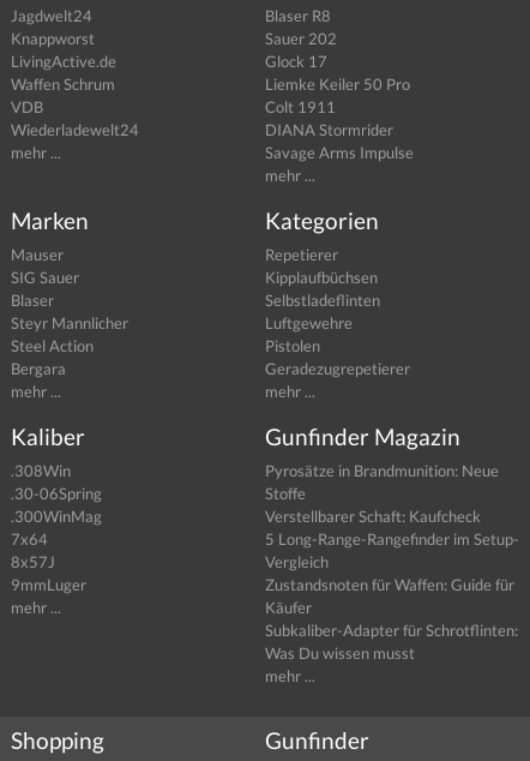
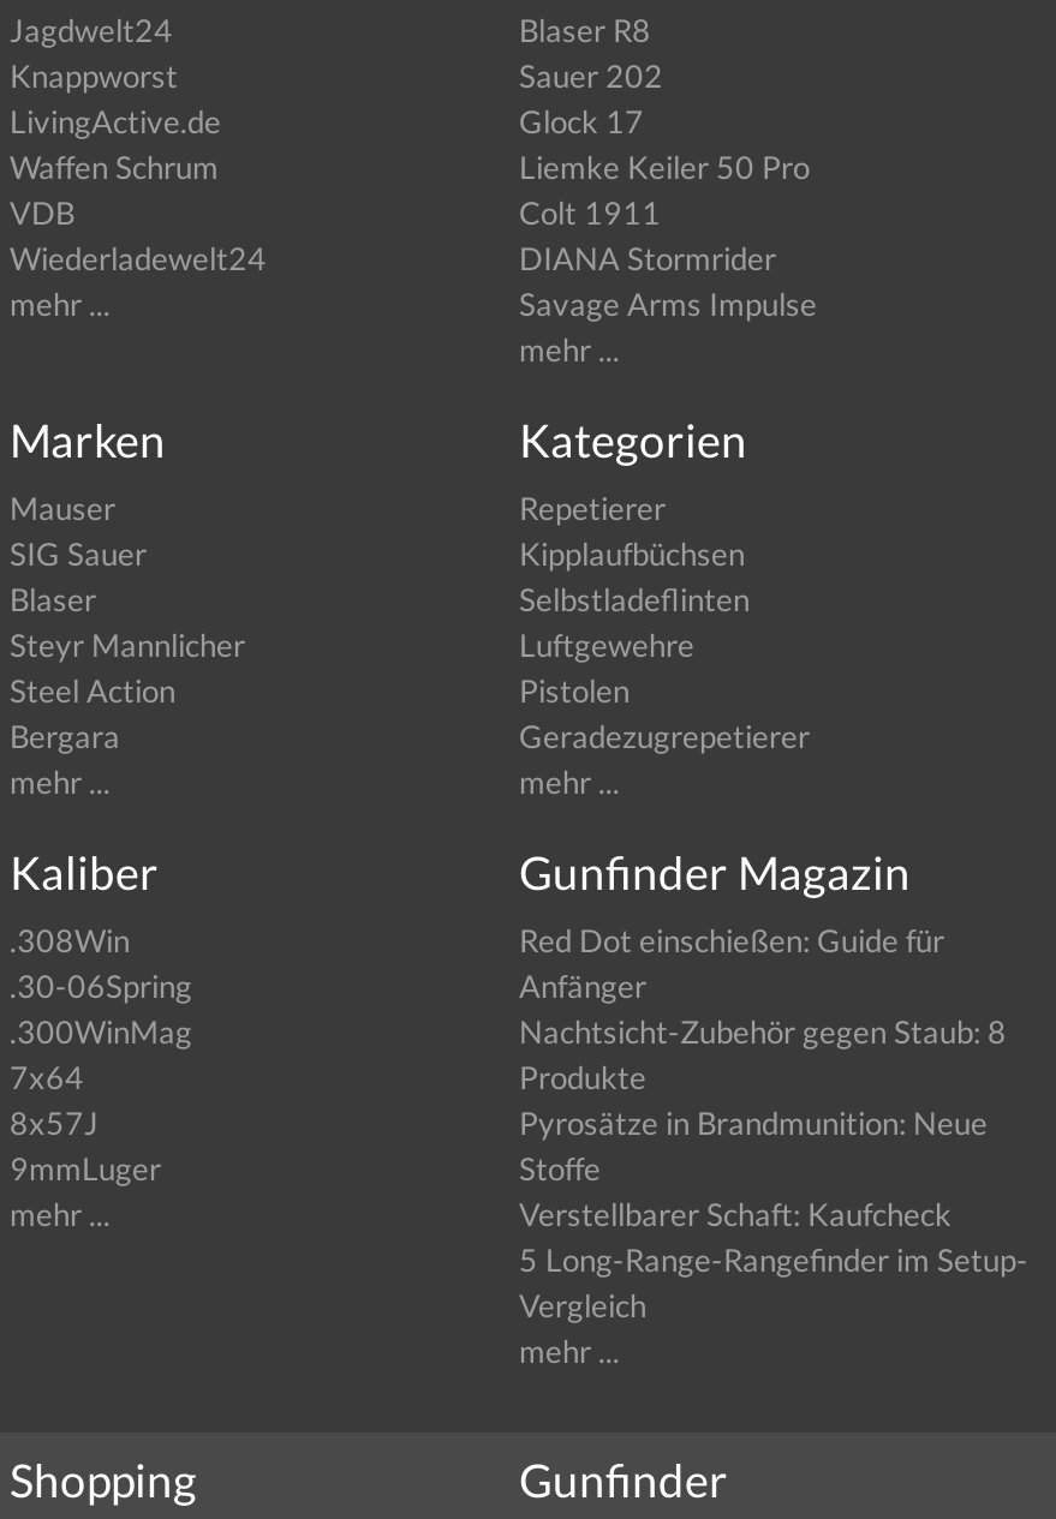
moved [265,461,519,572] -> [519,1104,1028,1325]: Pyrosätze in Brandmunition: Neue | Stoffe | Verstellbarer Schaft: Kaufcheck | 5 Long-Range-Rangefinder im Setup- | Vergleich
none -> [519,922,1007,1097] Red Dot einschießen: Guide für | Anfänger | Nachtsicht-Zubehör gegen Staub: 8 | Produkte
[265,575,518,663] Zustandsnoten für Waffen: Guide für | Käufer | Subkaliber-Adapter für Schrotflinten: | Was Du wissen musst -> none

